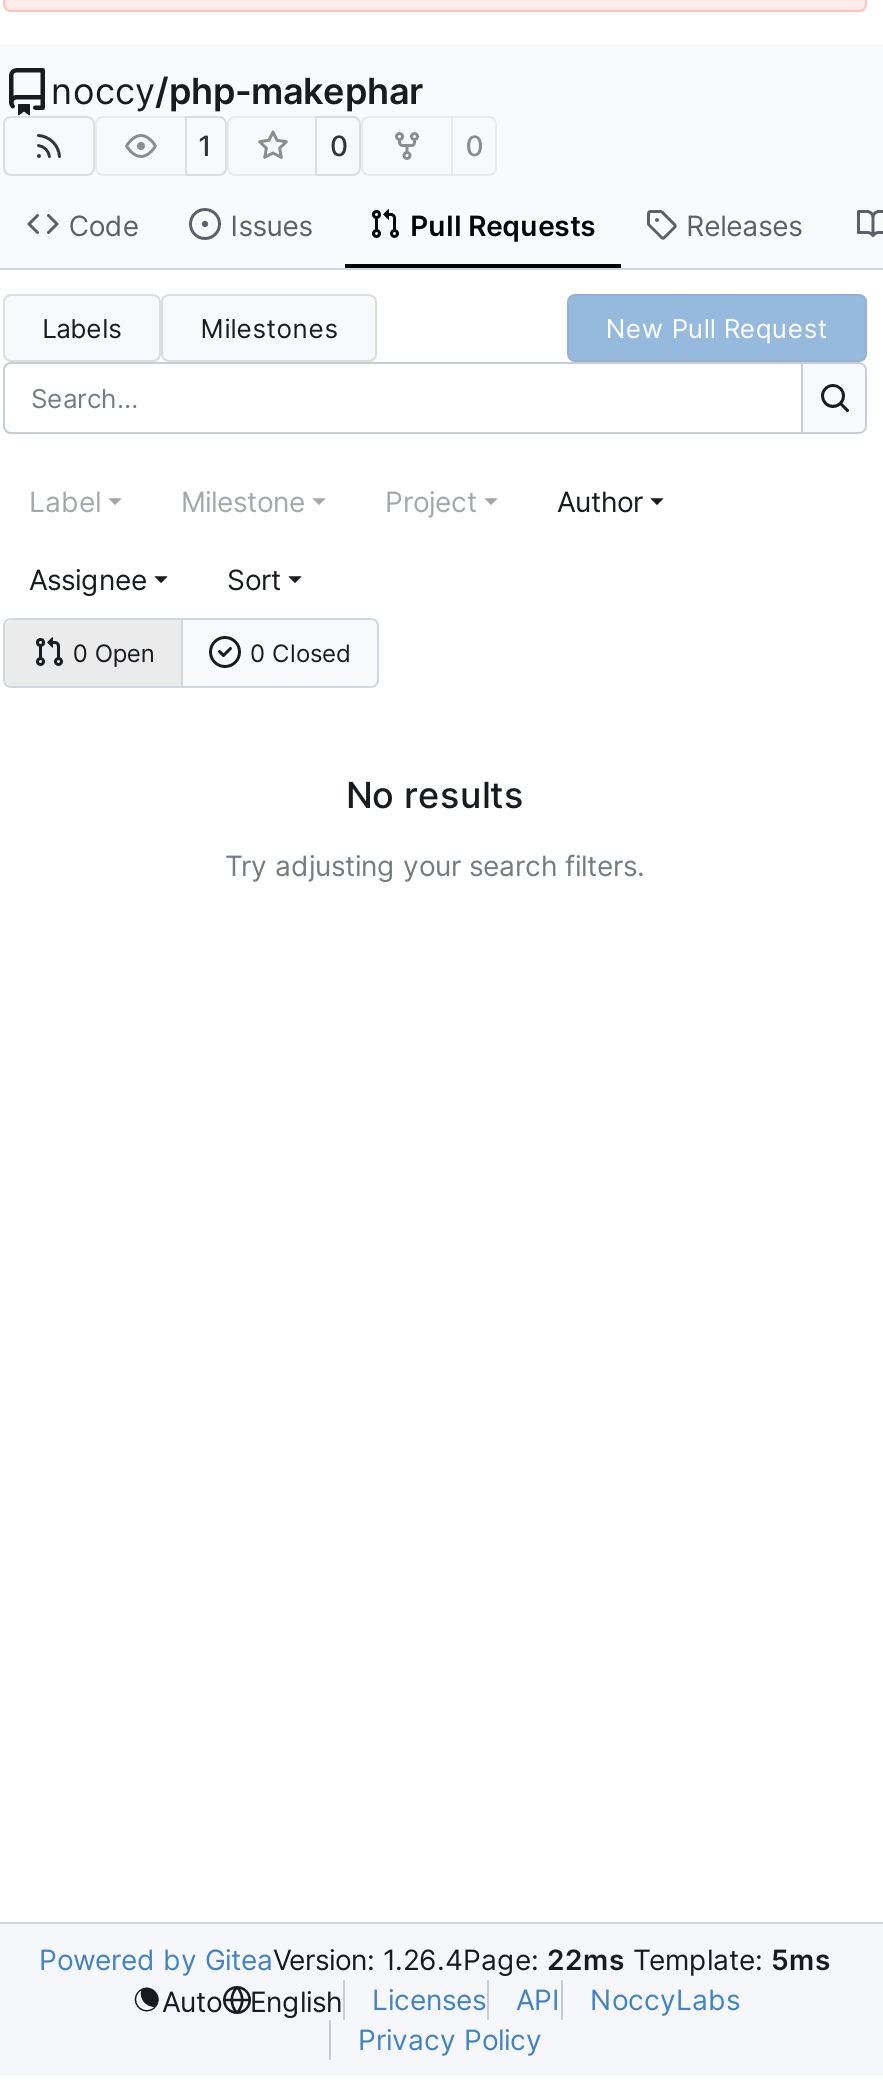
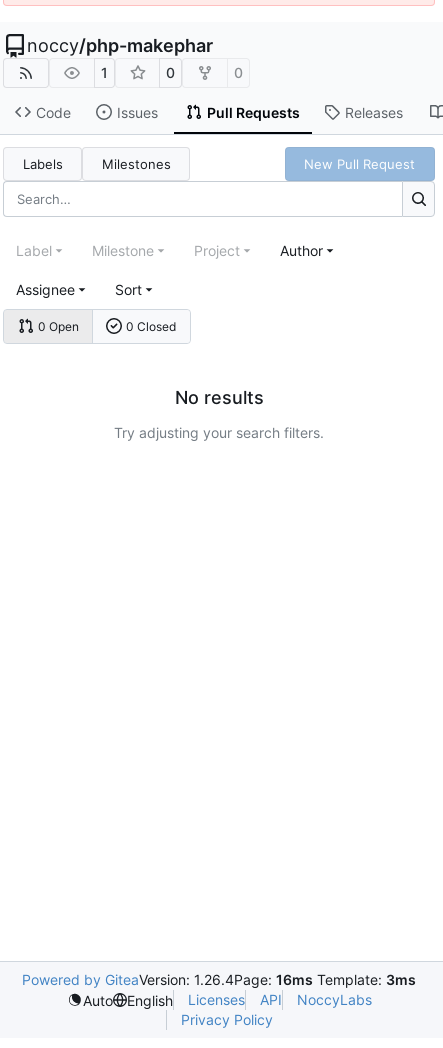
[39,1942,831,1976] Powered by GiteaVersion: 1.26.4Page: 22ms Template: 5ms -> [22,971,416,988] Powered by GiteaVersion: 1.26.4Page: 16ms Template: 3ms

